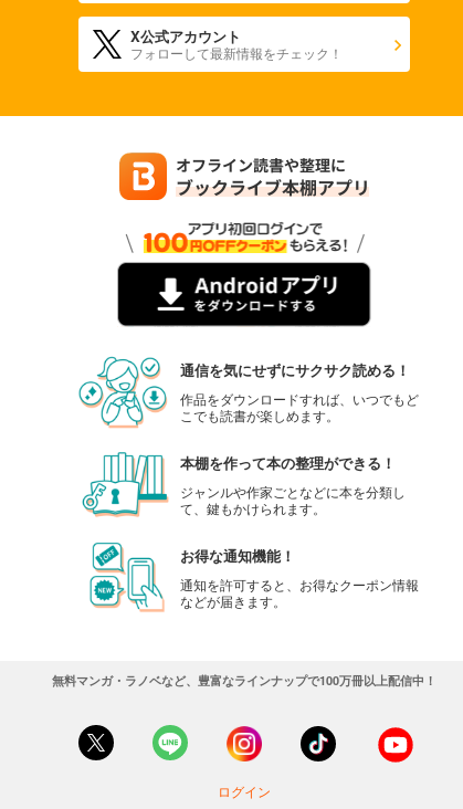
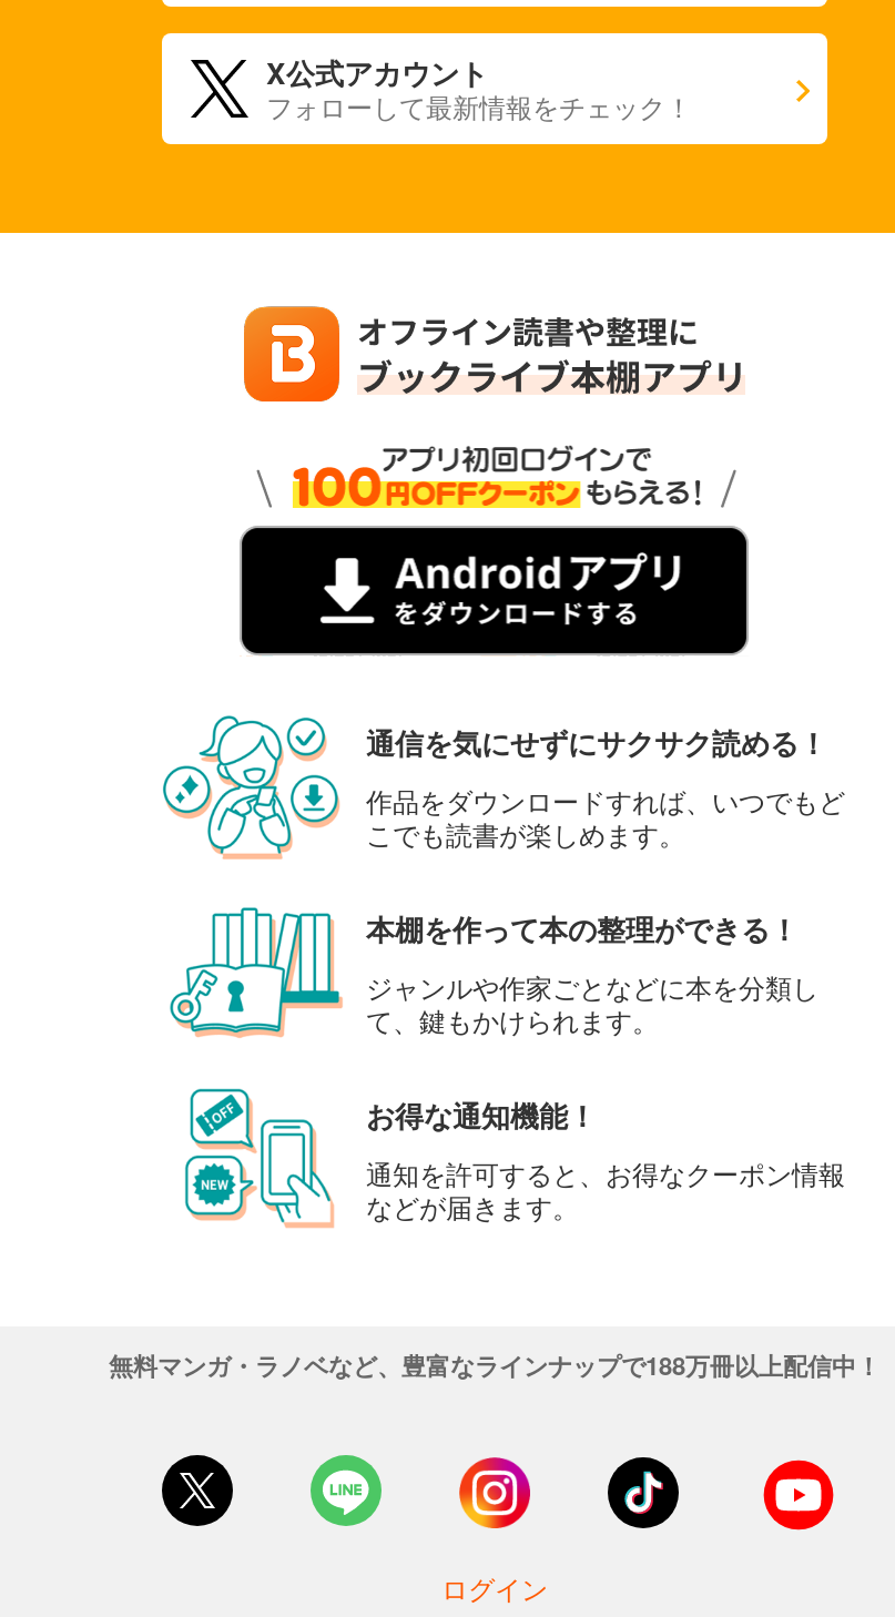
[52,672,436,688] 無料マンガ・ラノベなど、豊富なラインナップで100万冊以上配信中！ -> [109,1348,881,1381] 無料マンガ・ラノベなど、豊富なラインナップで188万冊以上配信中！

